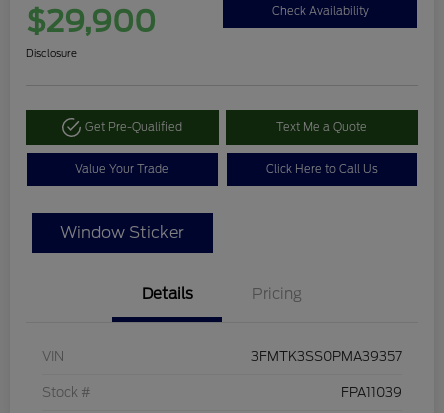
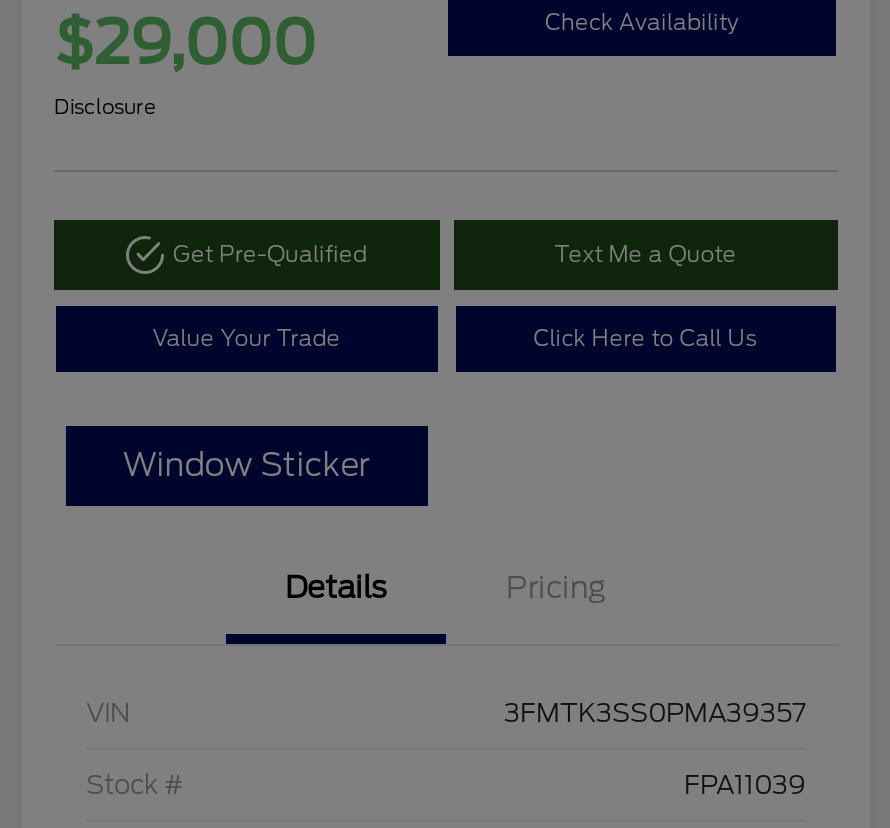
[26,3,156,39] $29,900 -> [54,6,316,78] $29,000

